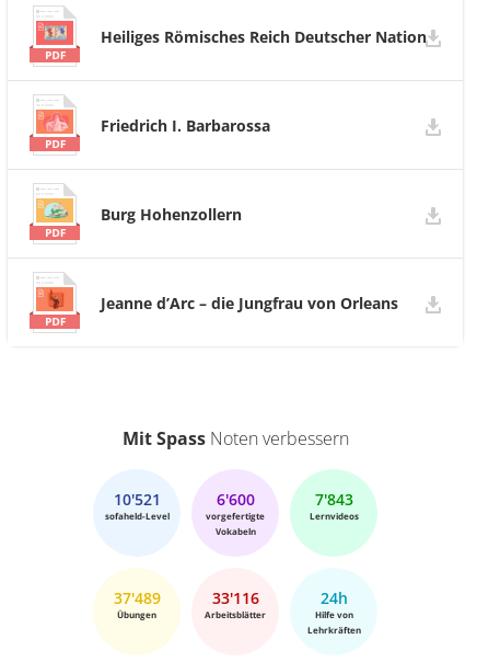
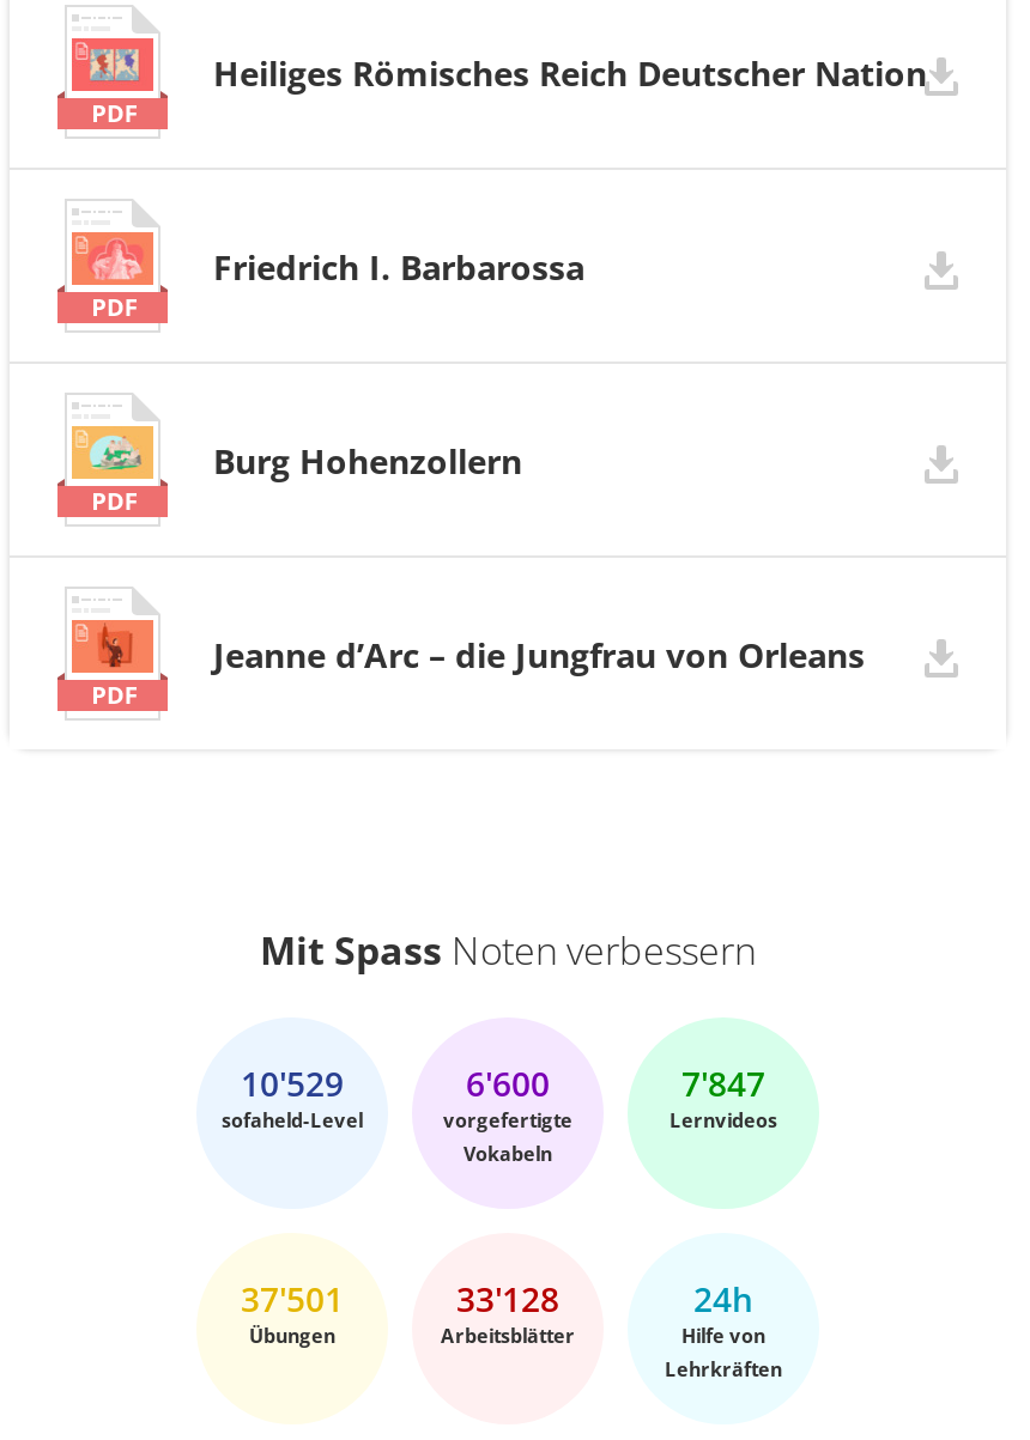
[113,489,160,510] 10'521 -> [241,1061,344,1107] 10'529
[315,489,353,510] 7'843 -> [681,1061,765,1107] 7'847
[113,588,160,609] 37'489 -> [241,1276,344,1322] 37'501
[212,588,259,609] 33'116 -> [456,1276,559,1322] 33'128

